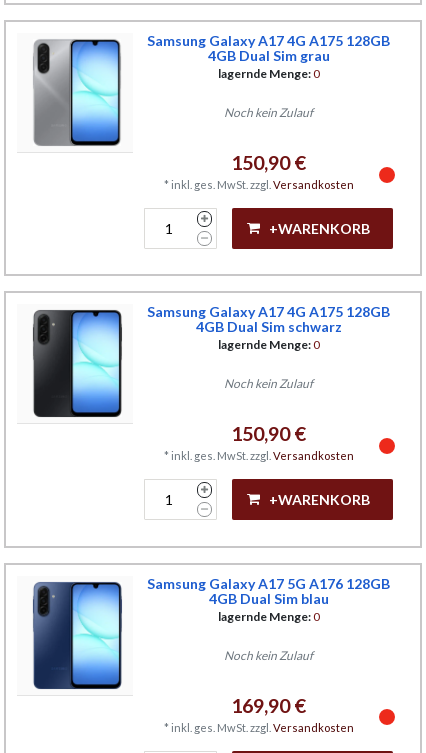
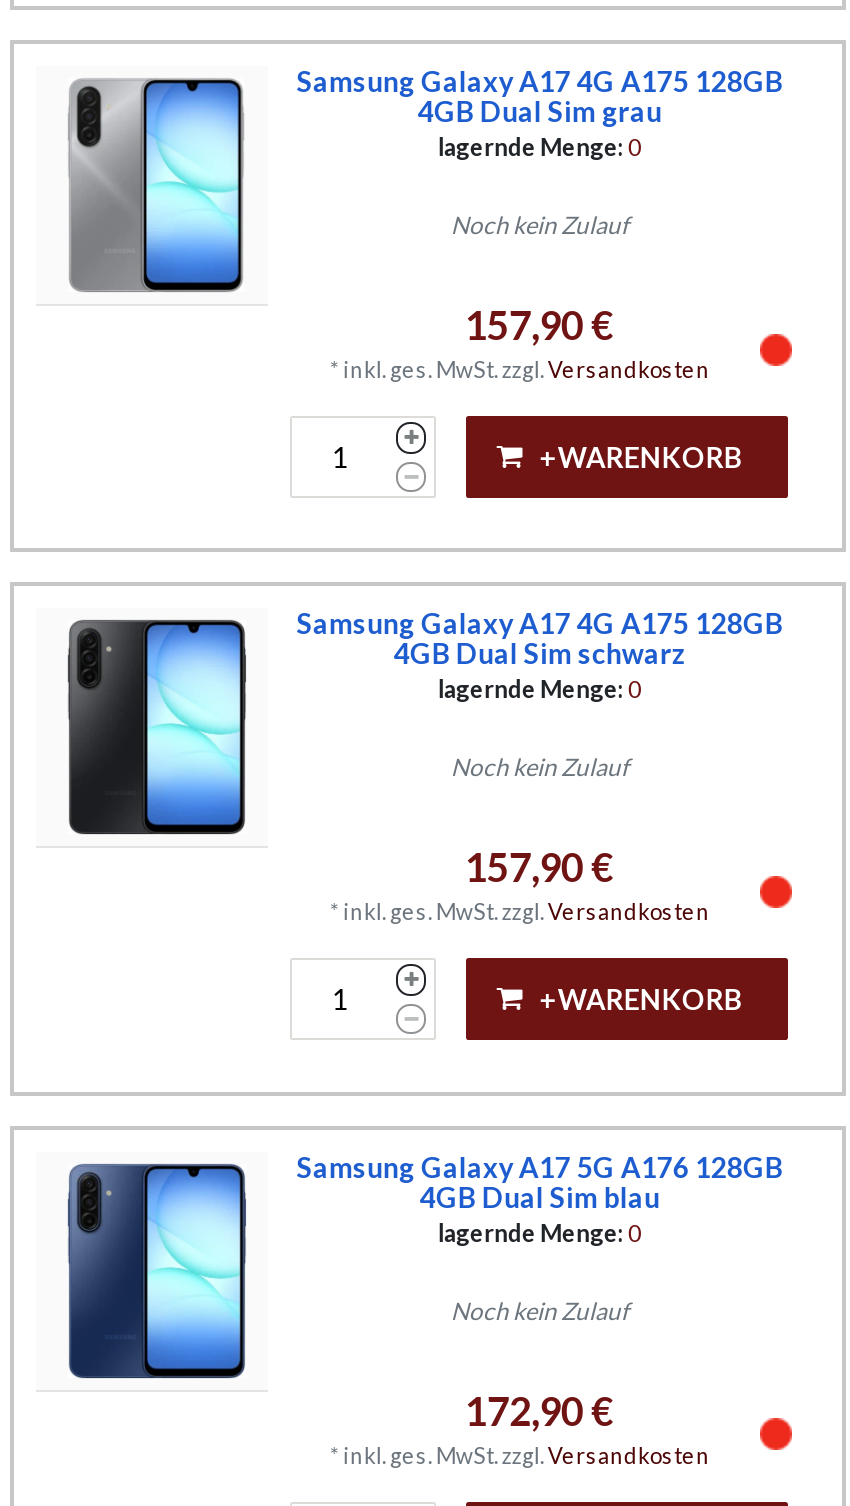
[231,151,306,174] 150,90 € -> [465,302,615,348] 157,90 €
[231,422,306,445] 150,90 € -> [465,845,615,891] 157,90 €
[231,694,306,717] 169,90 € -> [465,1388,615,1434] 172,90 €

